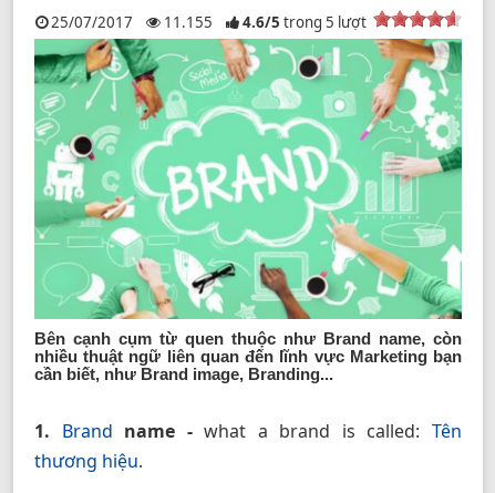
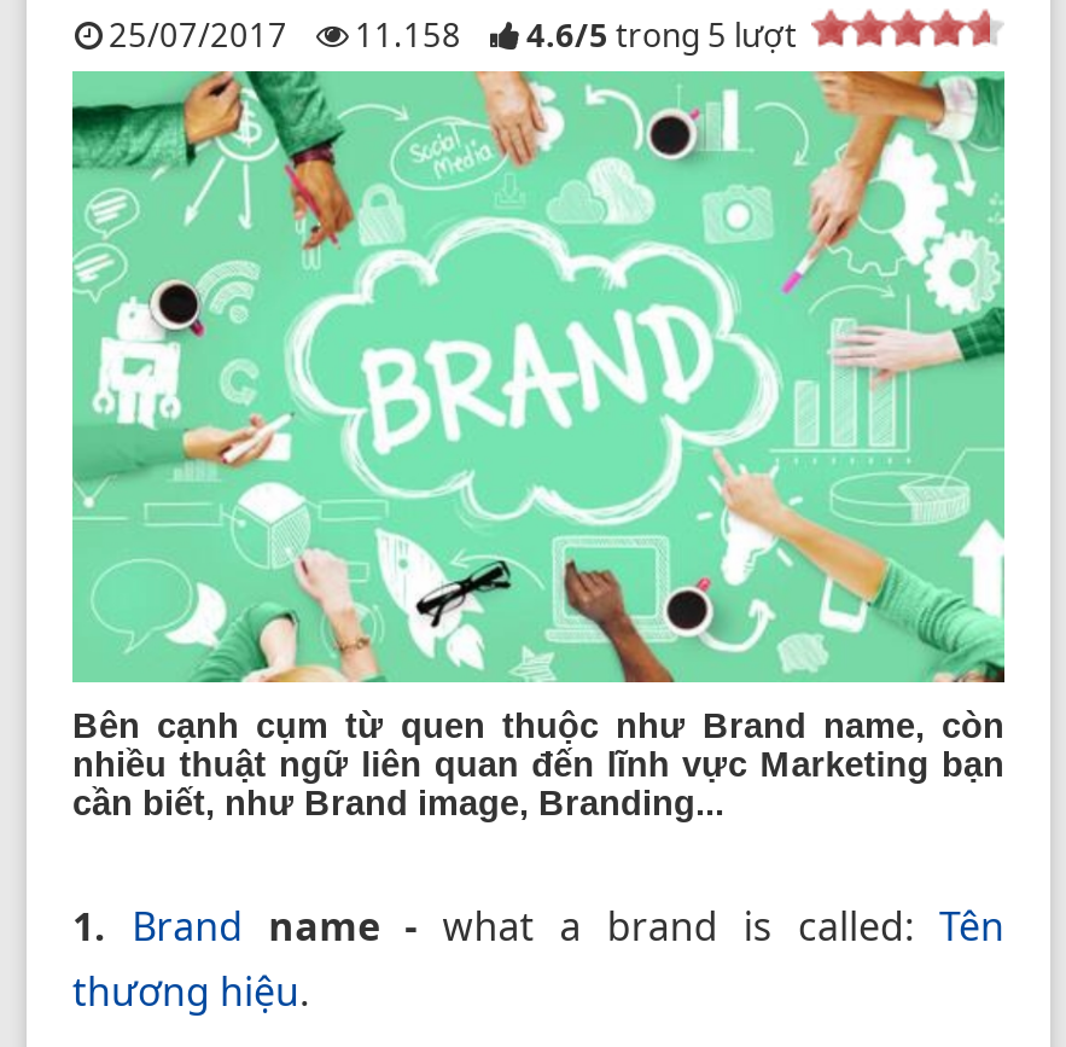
[48,12,367,32] 25/07/2017 11.155 4.6/5 trong 5 lượt -> [101,13,797,57] 25/07/2017 11.158 4.6/5 trong 5 lượt

